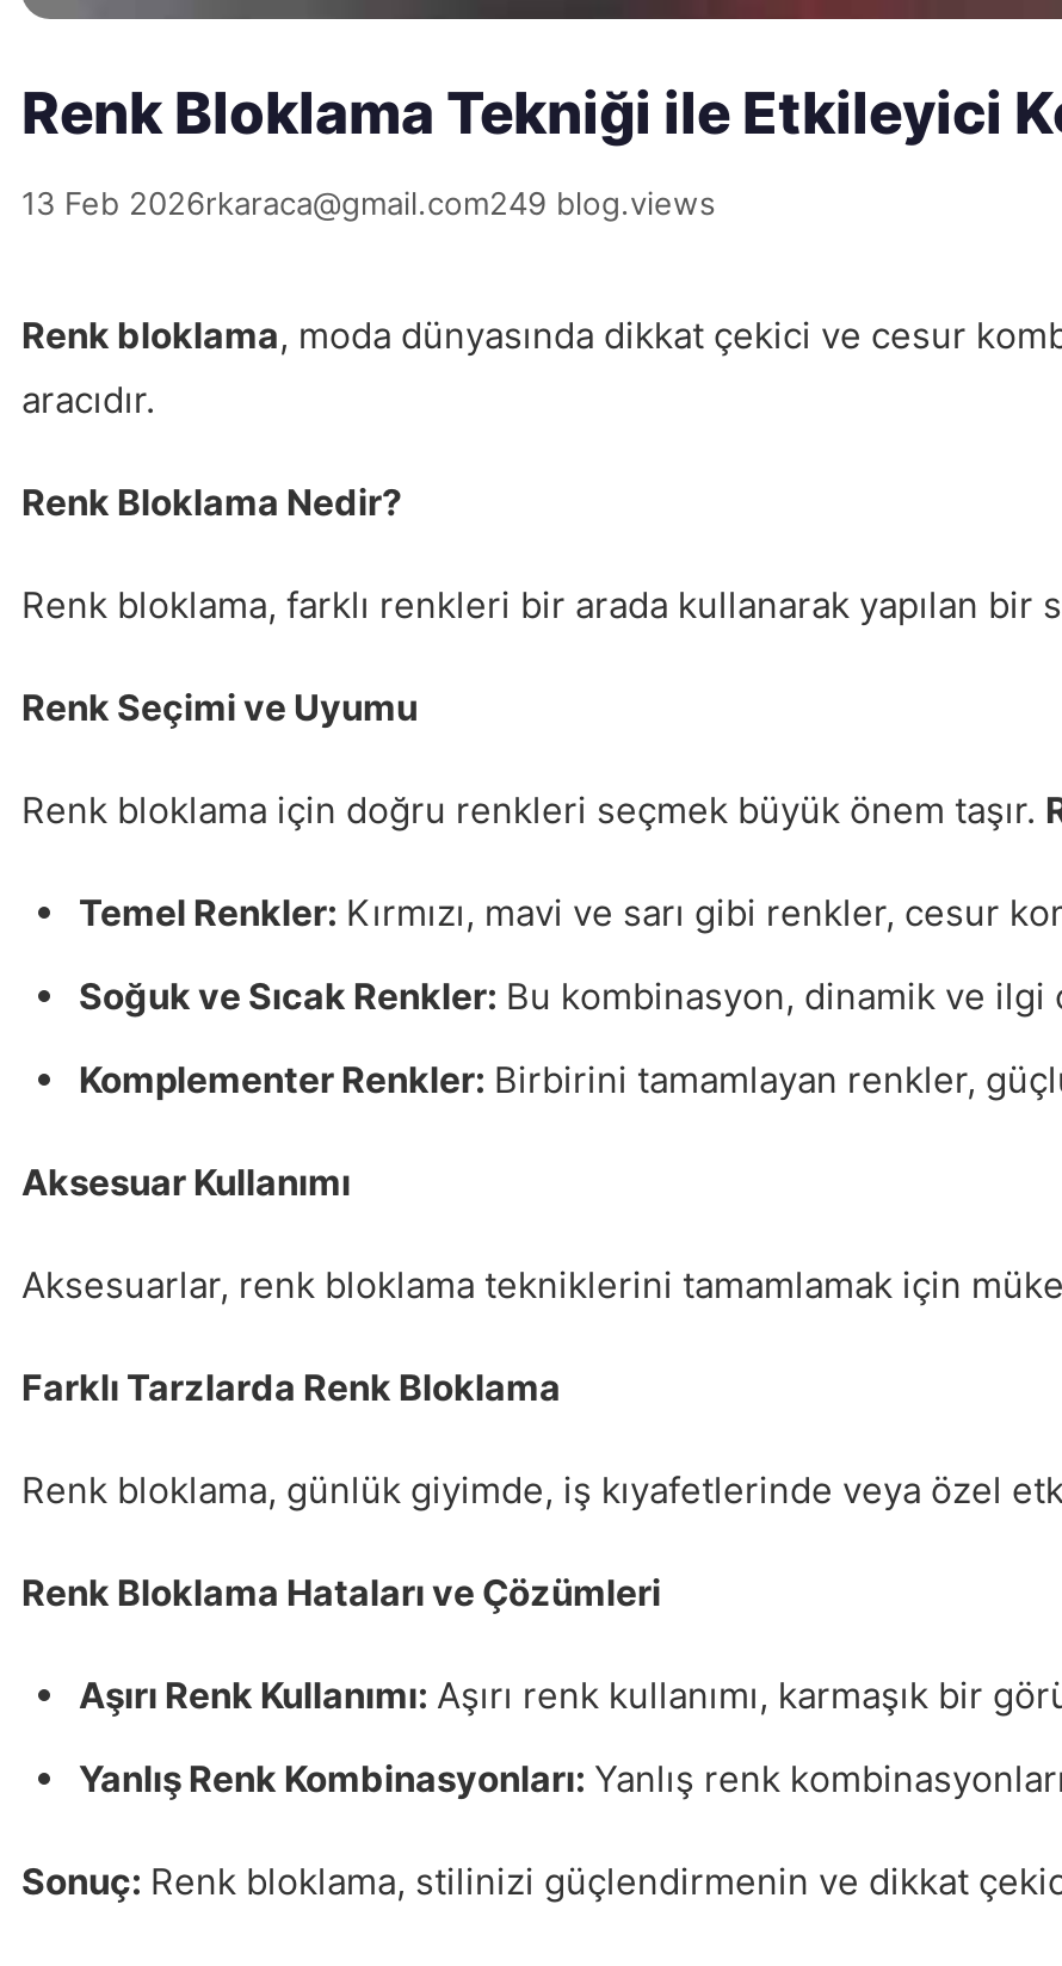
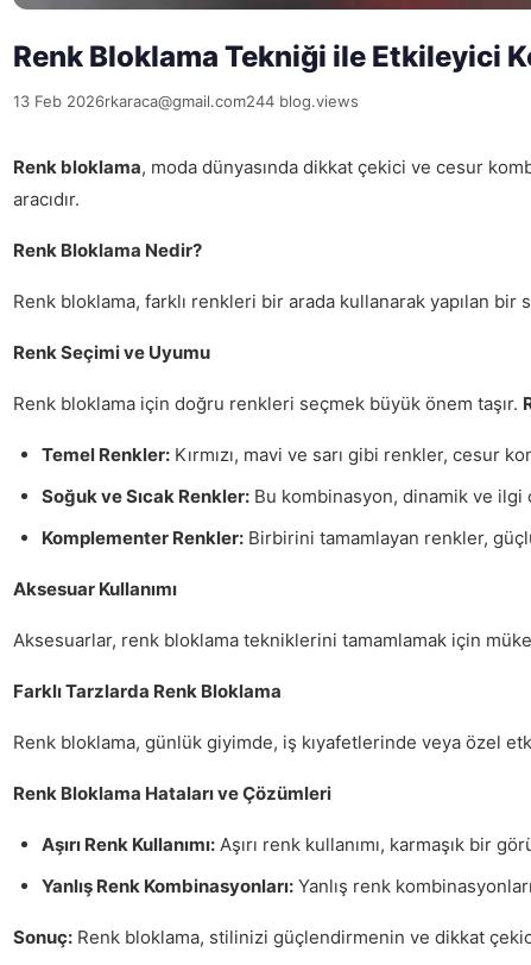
[21,183,716,221] 13 Feb 2026rkaraca@gmail.com249 blog.views -> [13,91,359,110] 13 Feb 2026rkaraca@gmail.com244 blog.views

